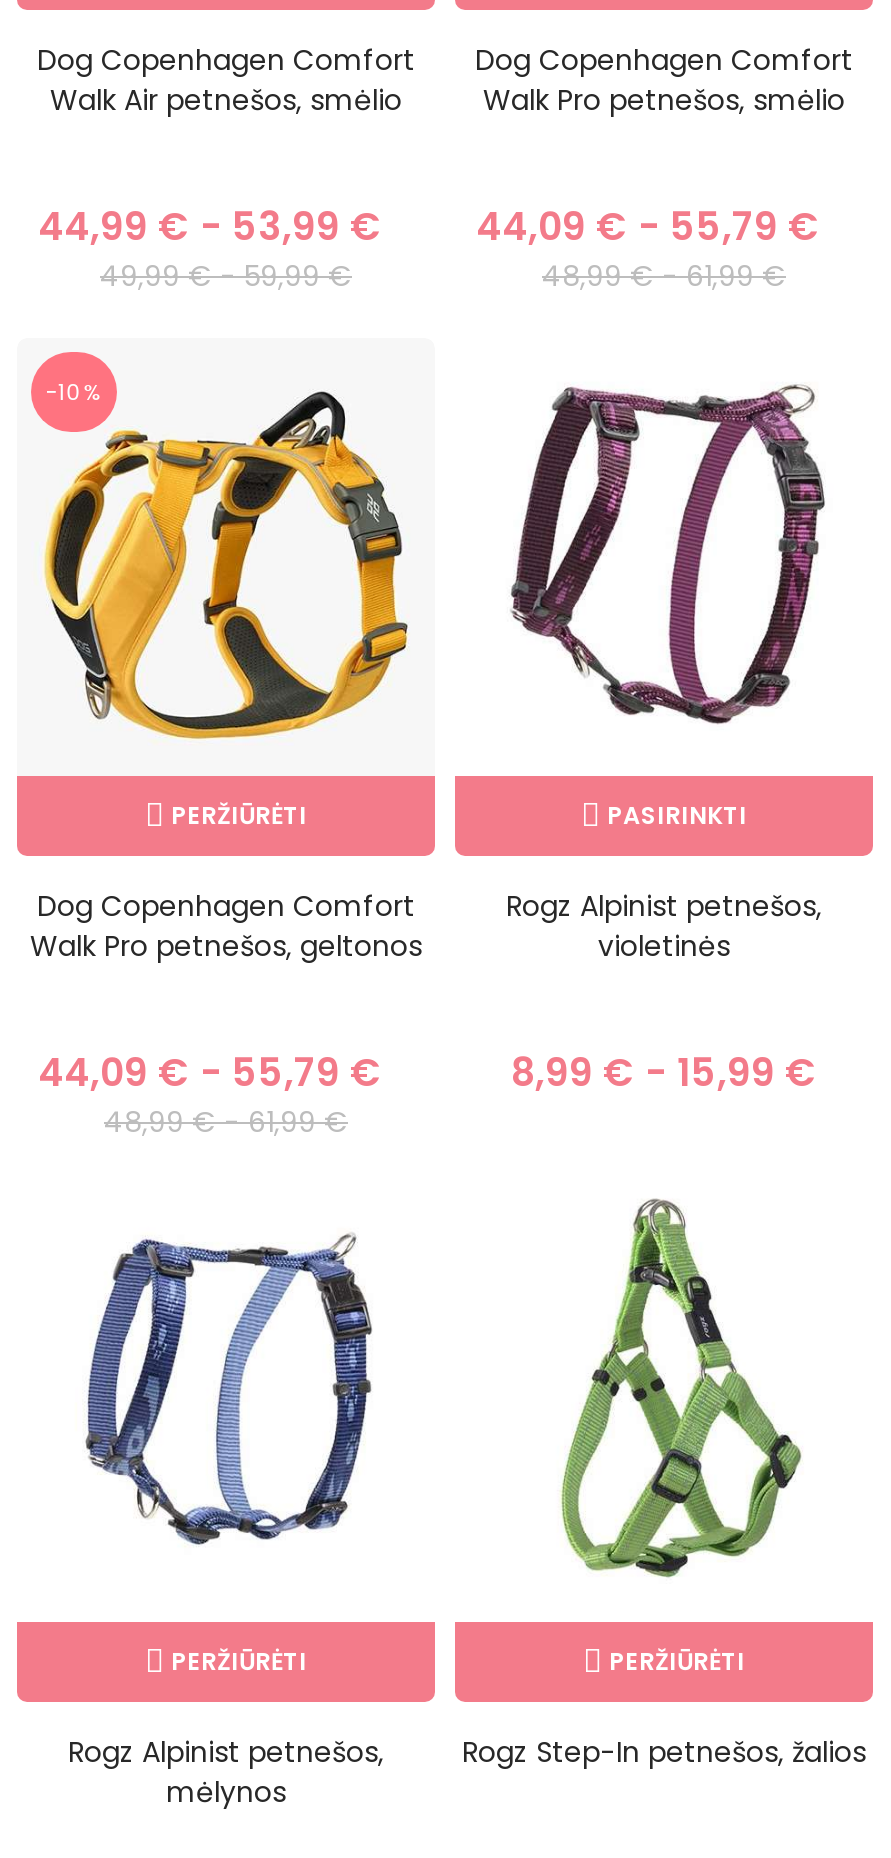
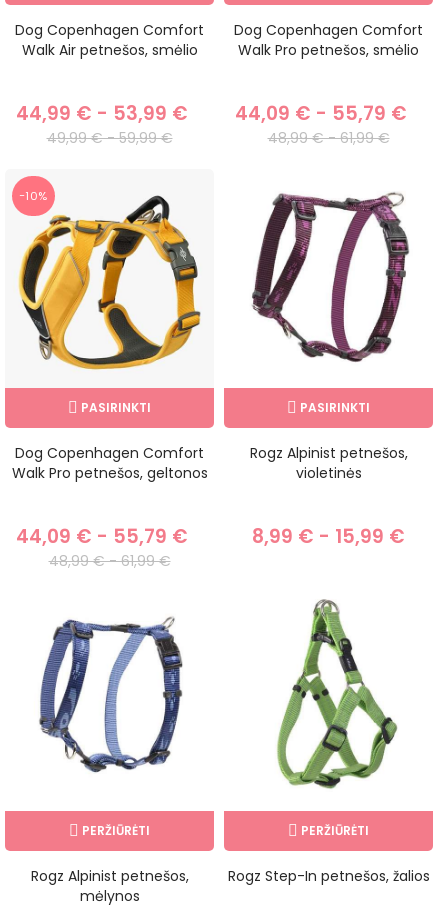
[171,798,307,832] PERŽIŪRĖTI -> [81,399,151,416] PASIRINKTI

